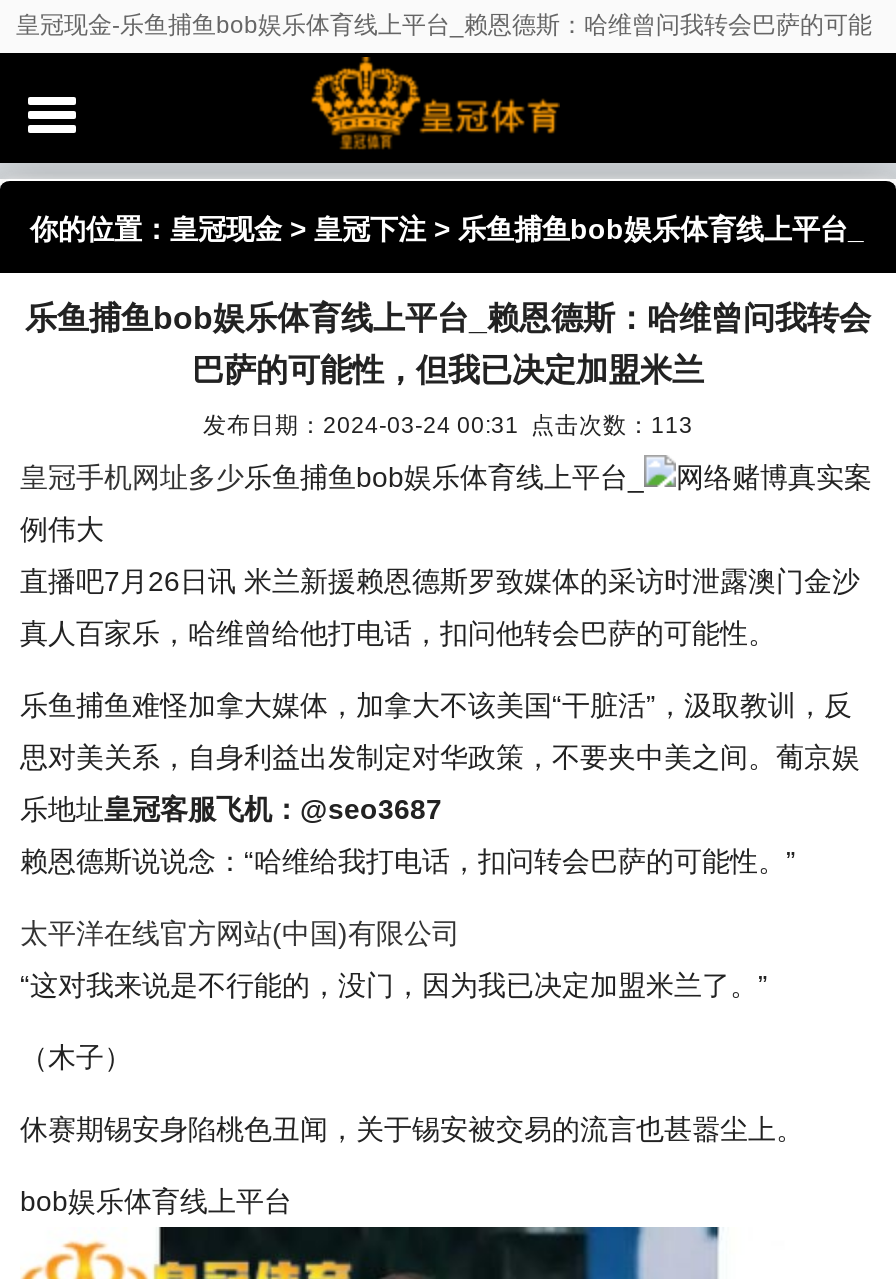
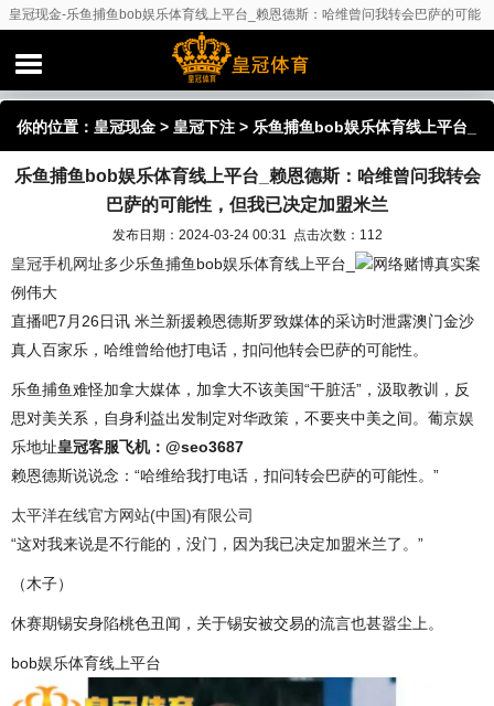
[203,411,693,437] 发布日期：2024-03-24 00:31 点击次数：113 -> [112,227,382,242] 发布日期：2024-03-24 00:31 点击次数：112

